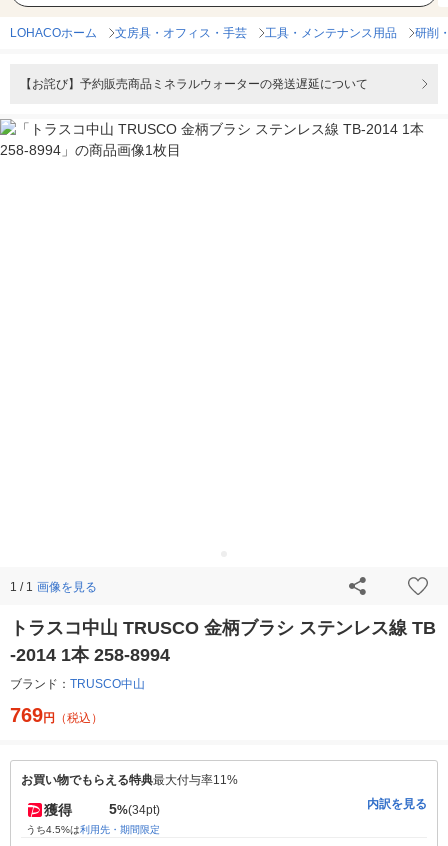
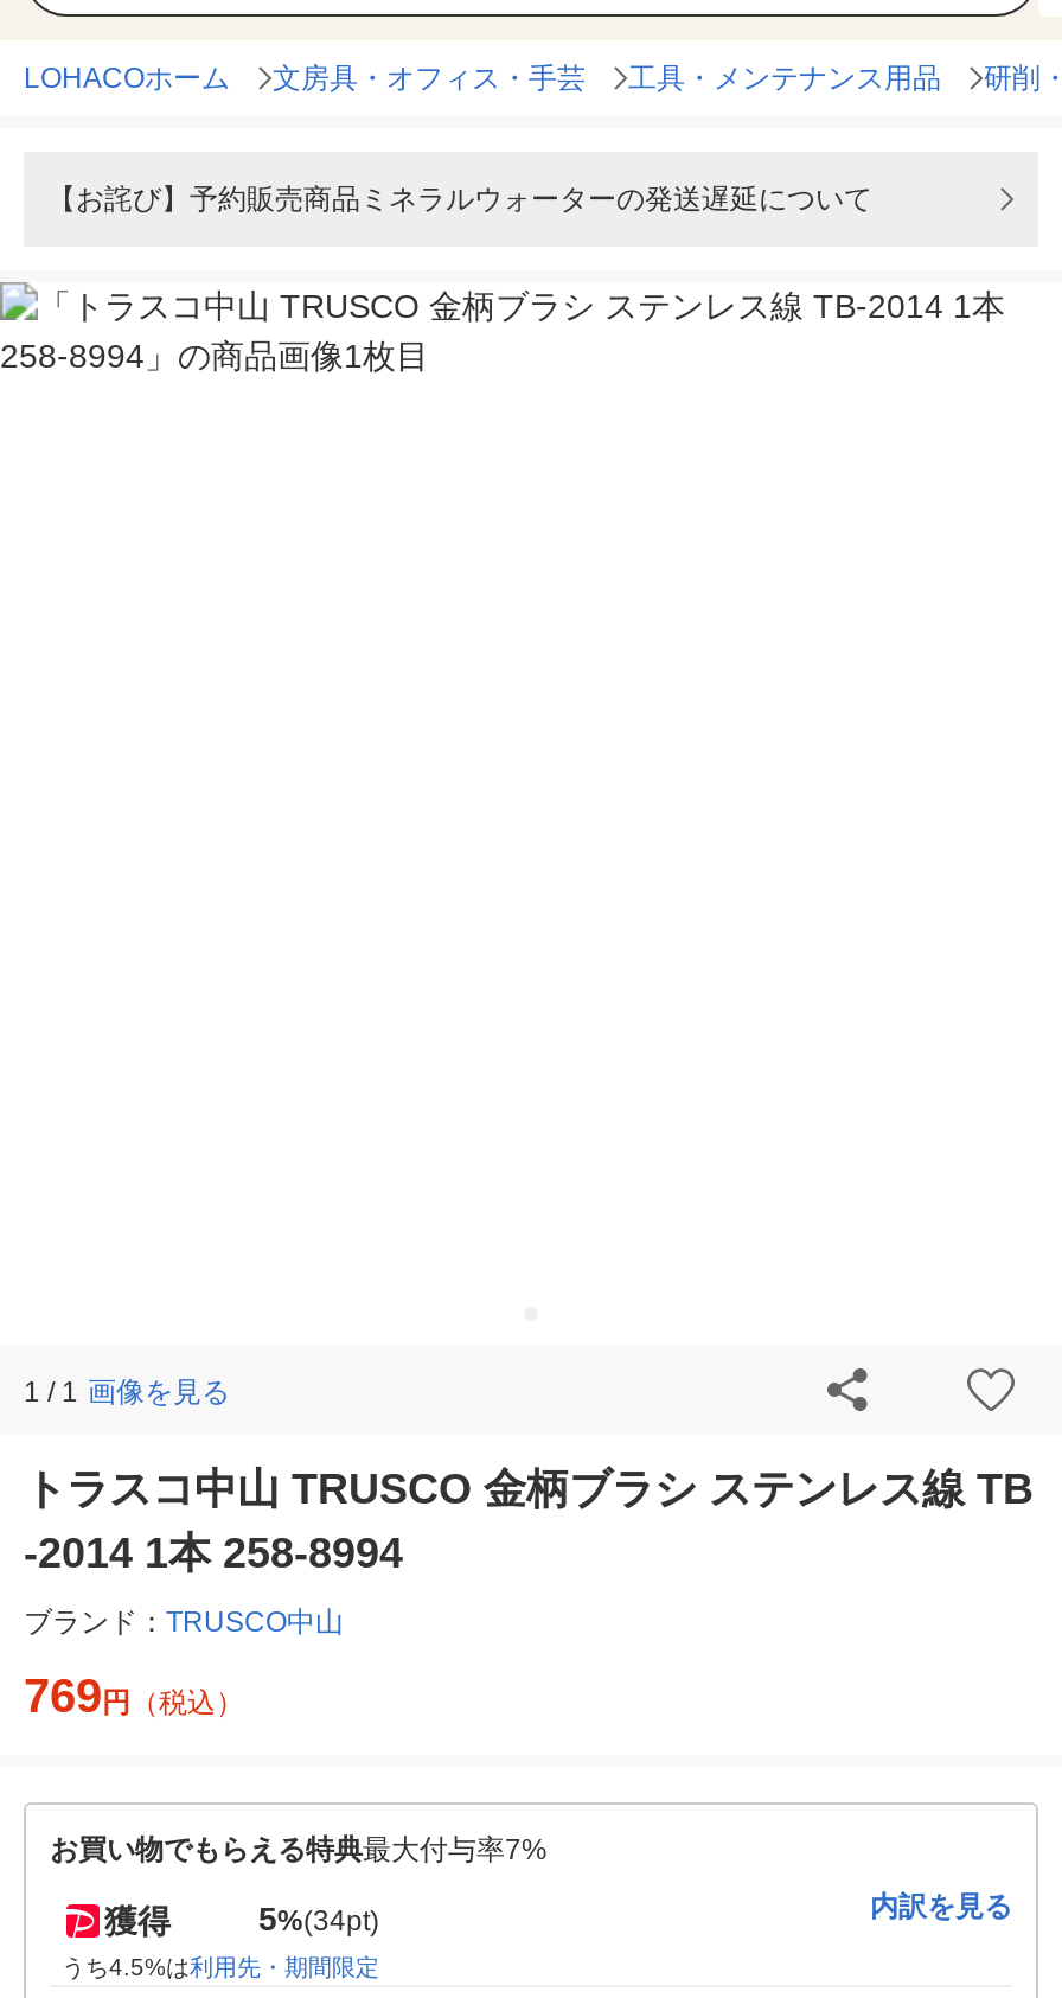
[21,773,238,787] お買い物でもらえる特典最大付与率11% -> [50,1834,548,1867] お買い物でもらえる特典最大付与率7%

